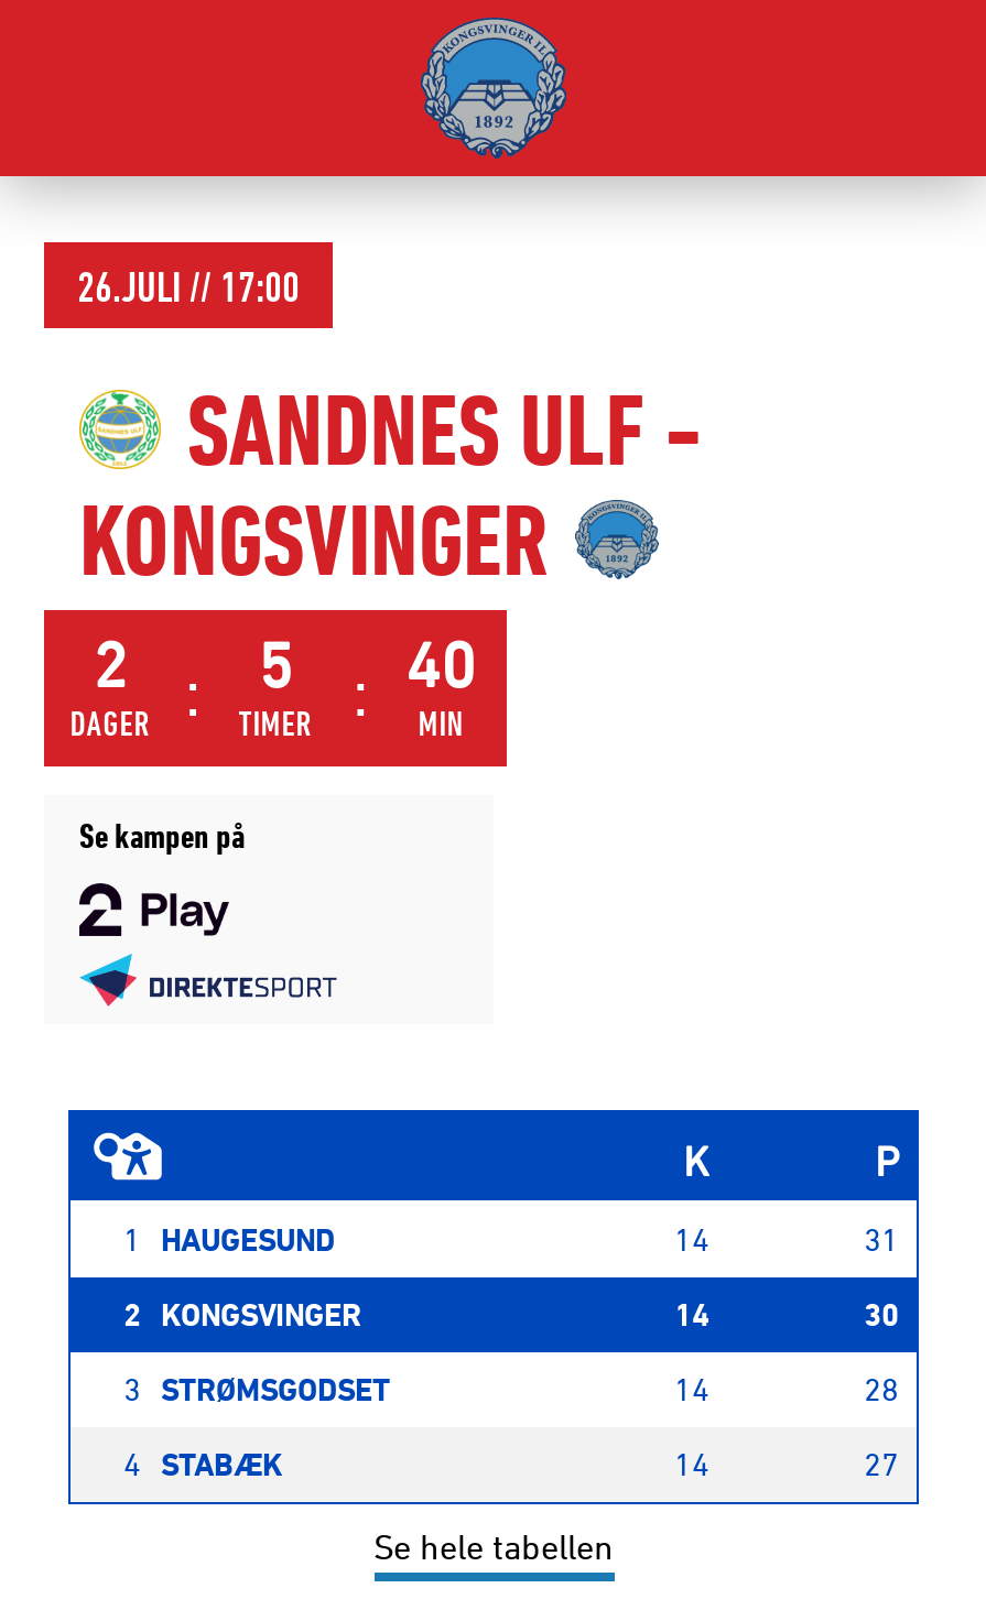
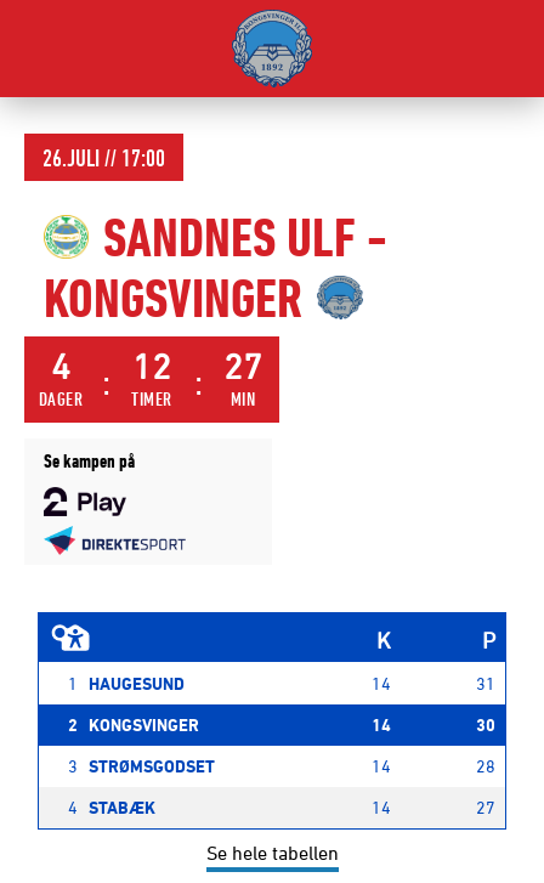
[93,630,128,700] 2 -> [51,347,70,386] 4
[258,630,293,700] 5 -> [132,347,171,386] 12
[405,630,476,700] 40 -> [223,347,262,386] 27

